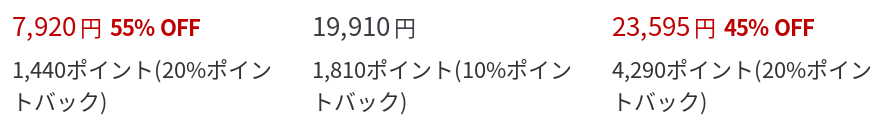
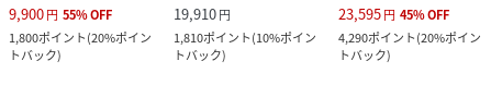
[12,6,200,44] 7,920 円 55% OFF -> [9,3,112,24] 9,900 円 55% OFF
[12,52,272,86] 1,440ポイント(20%ポイン -> [9,29,152,47] 1,800ポイント(20%ポイン

